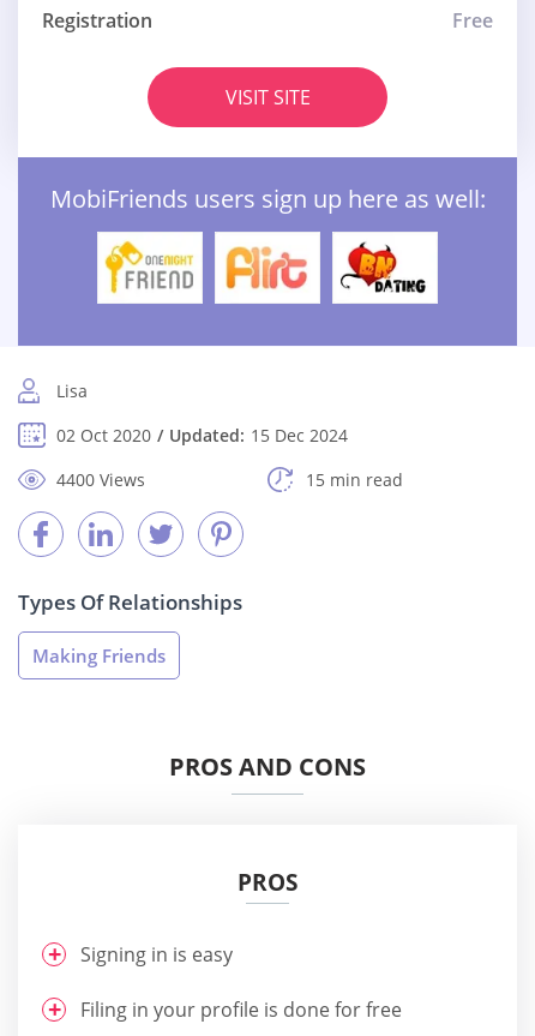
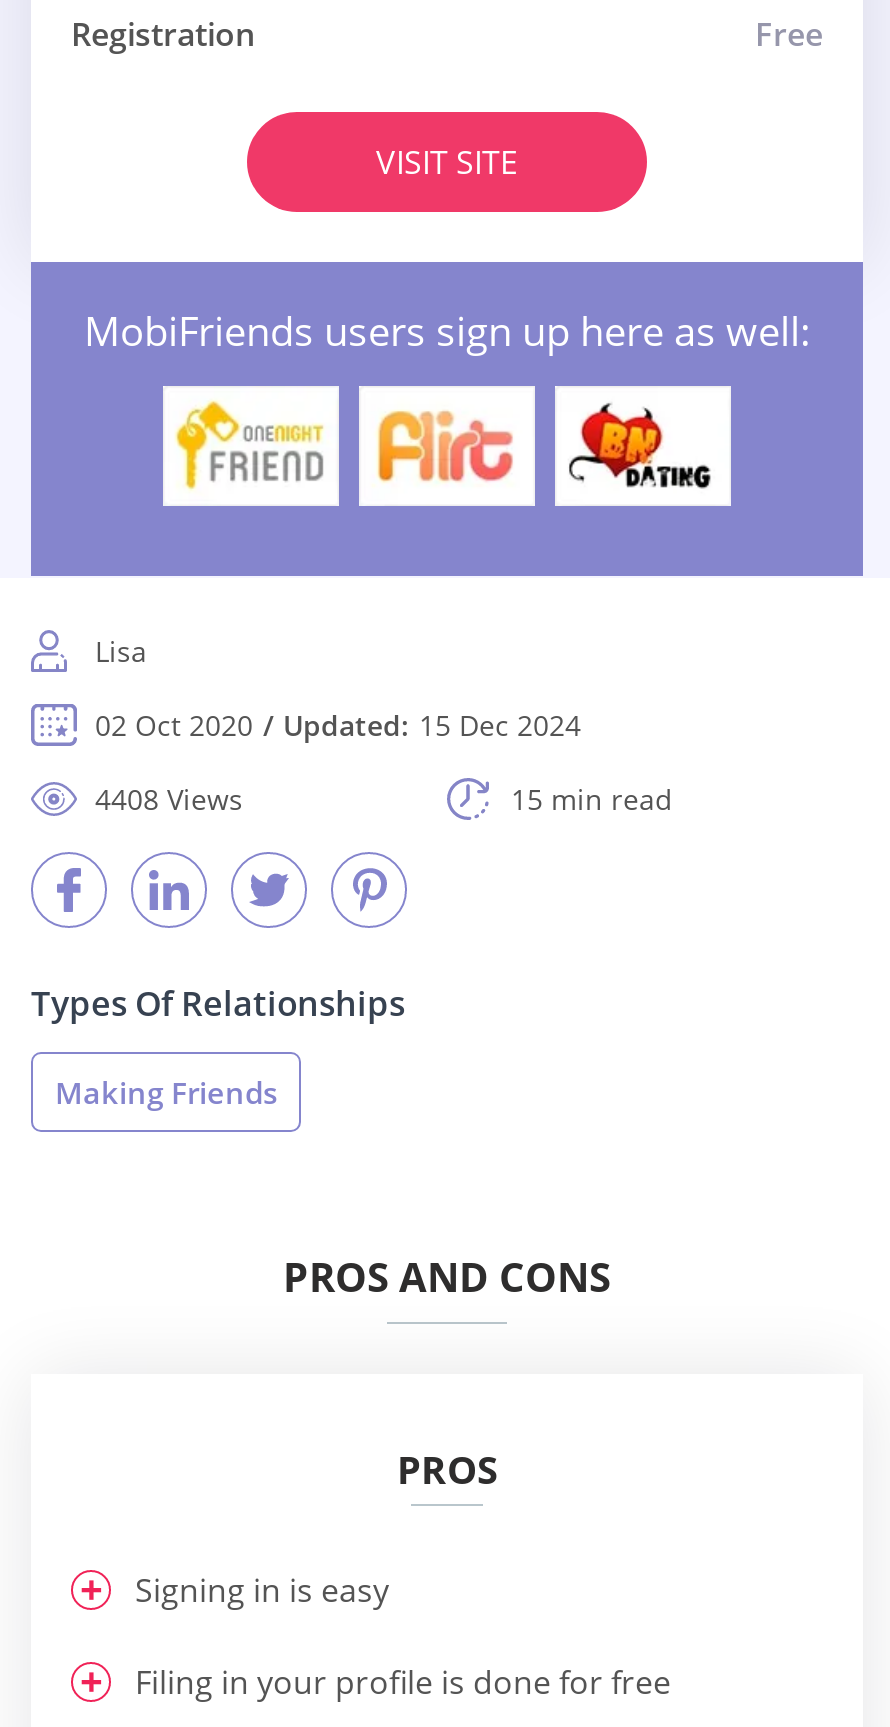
[56,468,145,491] 4400 Views -> [95,780,243,818] 4408 Views

